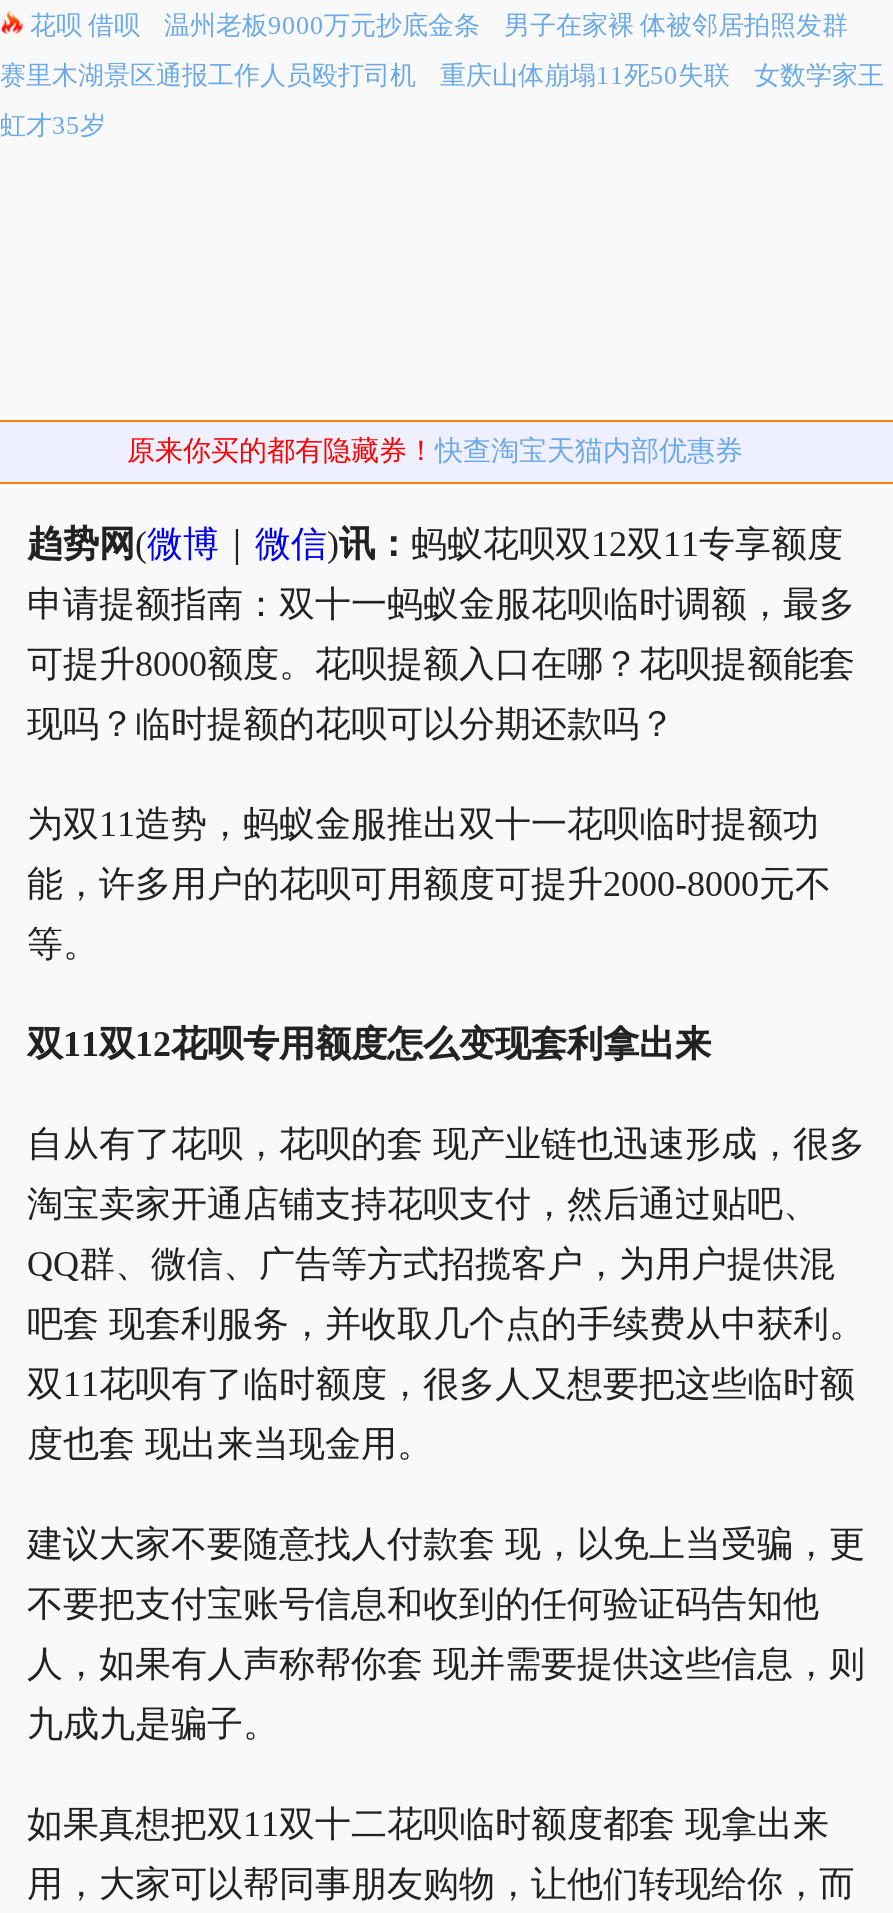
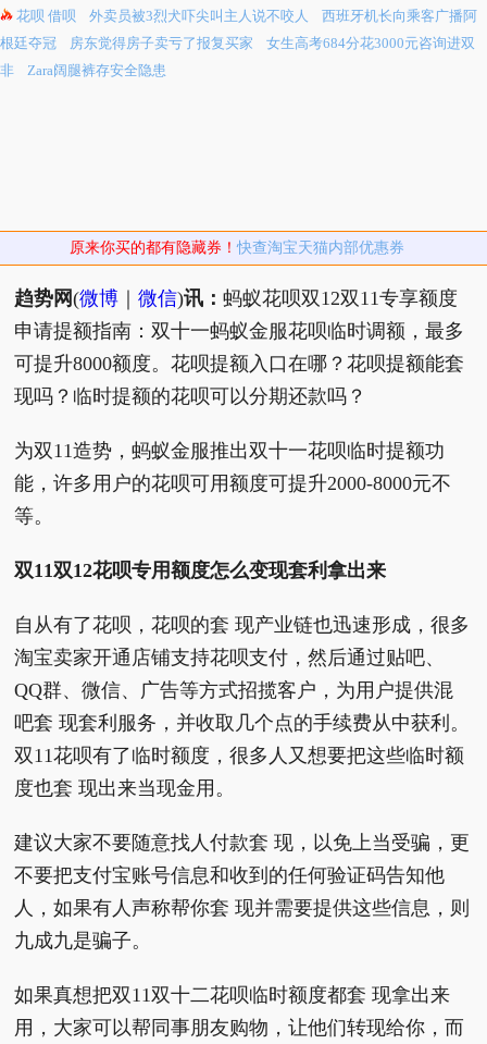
[164,9,848,39] 温州老板9000万元抄底金条 | 男子在家裸 体被邻居拍照发群 -> [89,7,477,24] 外卖员被3烈犬吓尖叫主人说不咬人 | 西班牙机长向乘客广播阿
[0,59,884,89] 赛里木湖景区通报工作人员殴打司机 | 重庆山体崩塌11死50失联 | 女数学家王 -> [0,35,475,51] 根廷夺冠 | 房东觉得房子卖亏了报复买家 | 女生高考684分花3000元咨询进双
[0,109,106,139] 虹才35岁 -> [0,62,166,78] 非 | Zara阔腿裤存安全隐患

